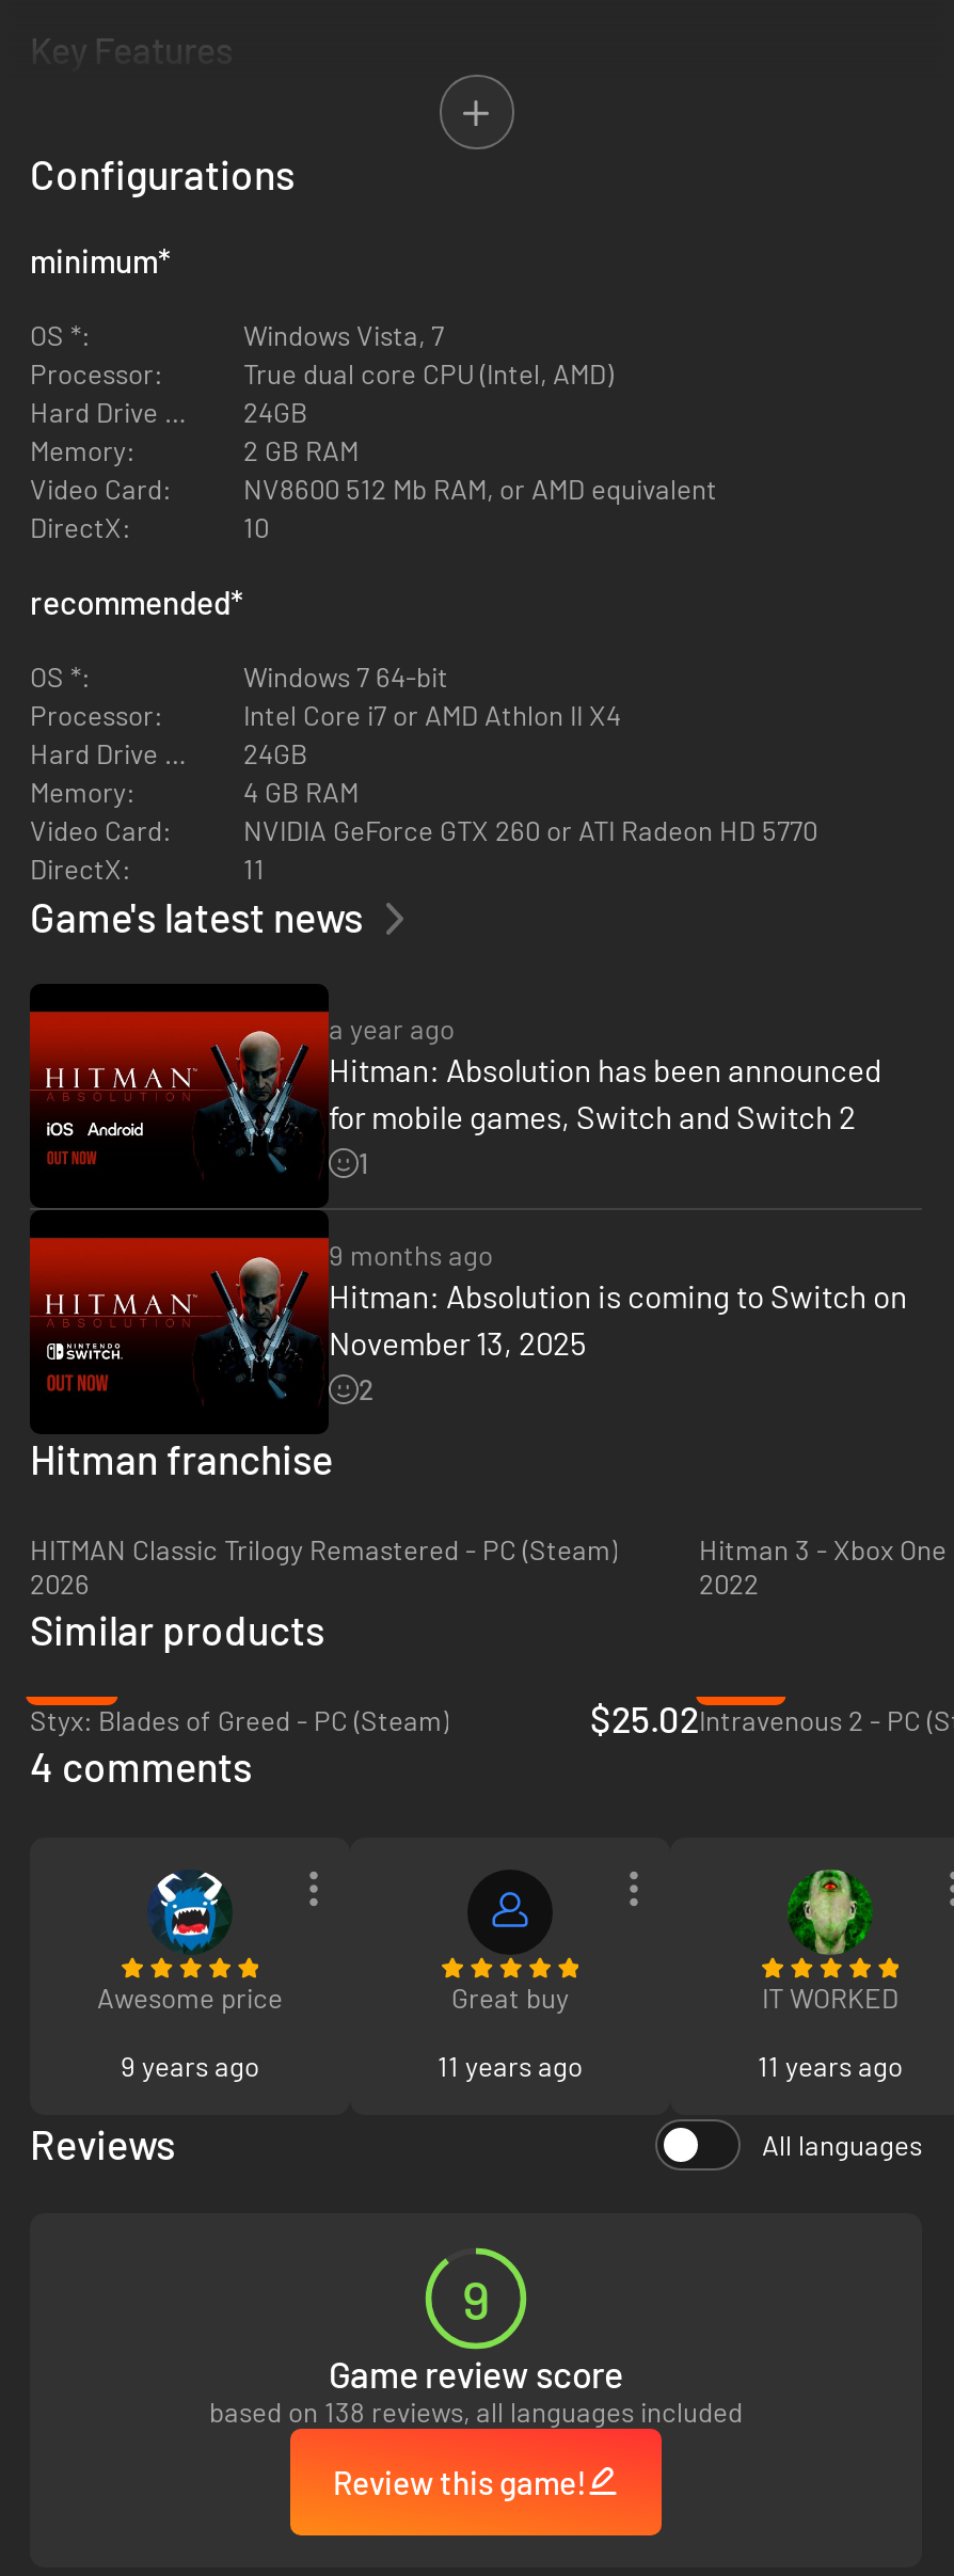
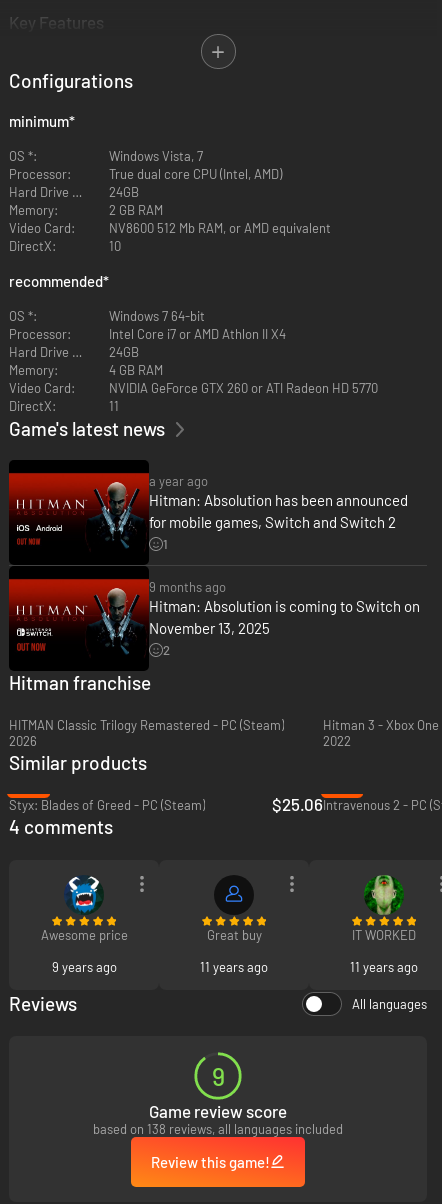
[590,1696,699,1739] $25.02 -> [271,794,322,814] $25.06

